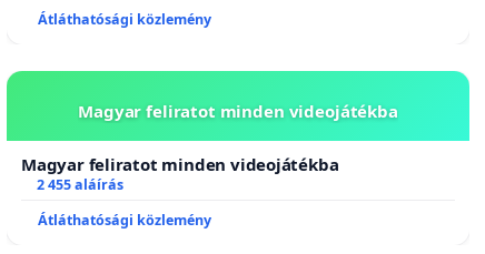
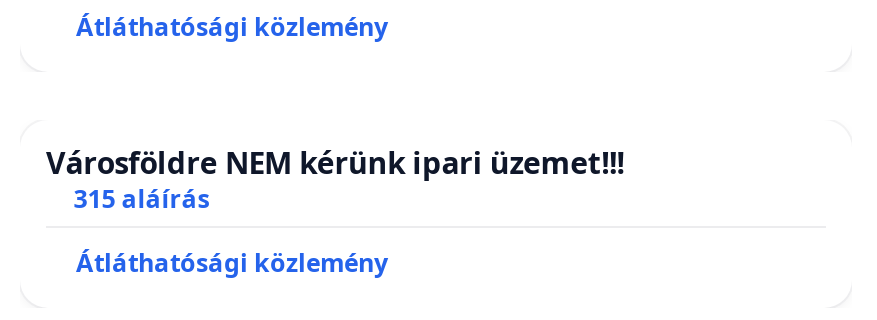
[21,100,398,194] Magyar feliratot minden videojátékba | Magyar feliratot minden videojátékba | 2 455 aláírás -> [46,142,624,216] Városföldre NEM kérünk ipari üzemet!!! | 315 aláírás

